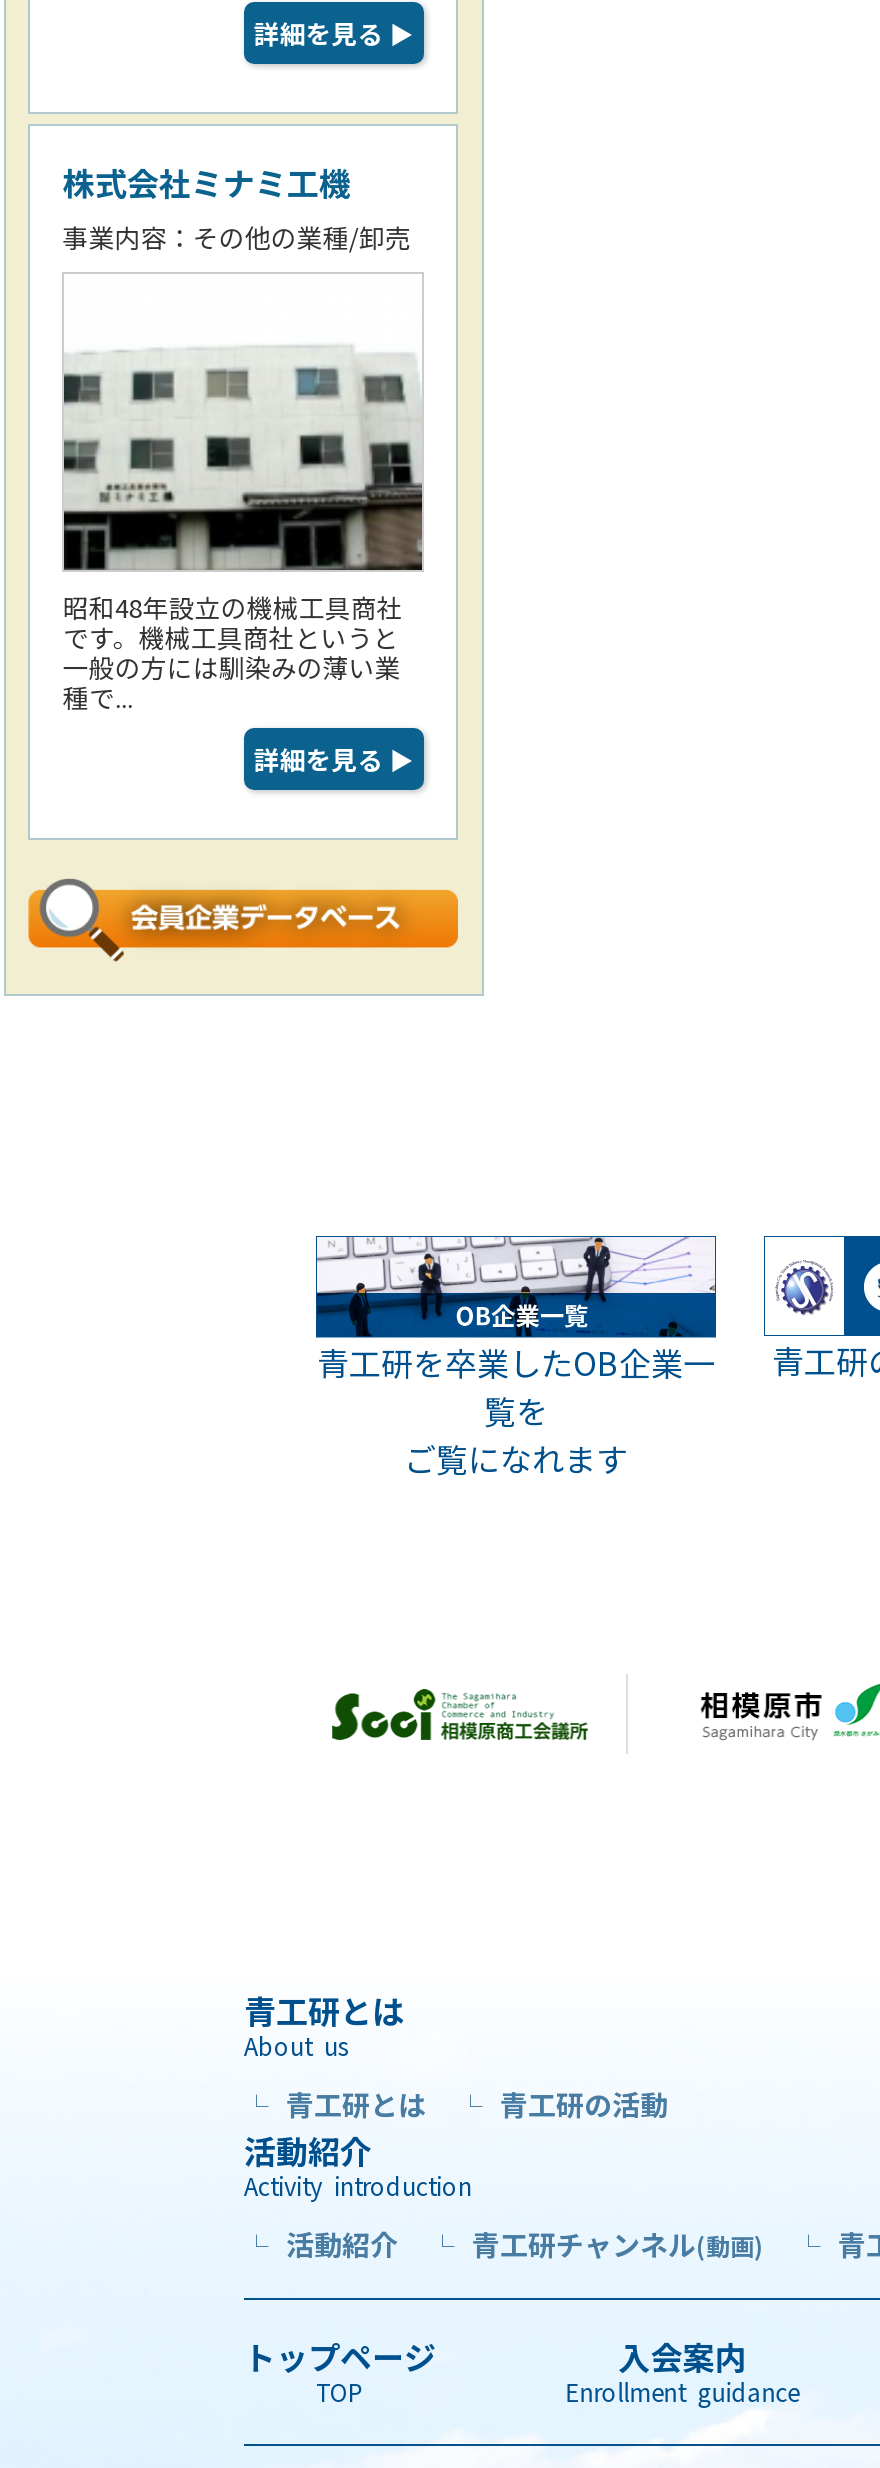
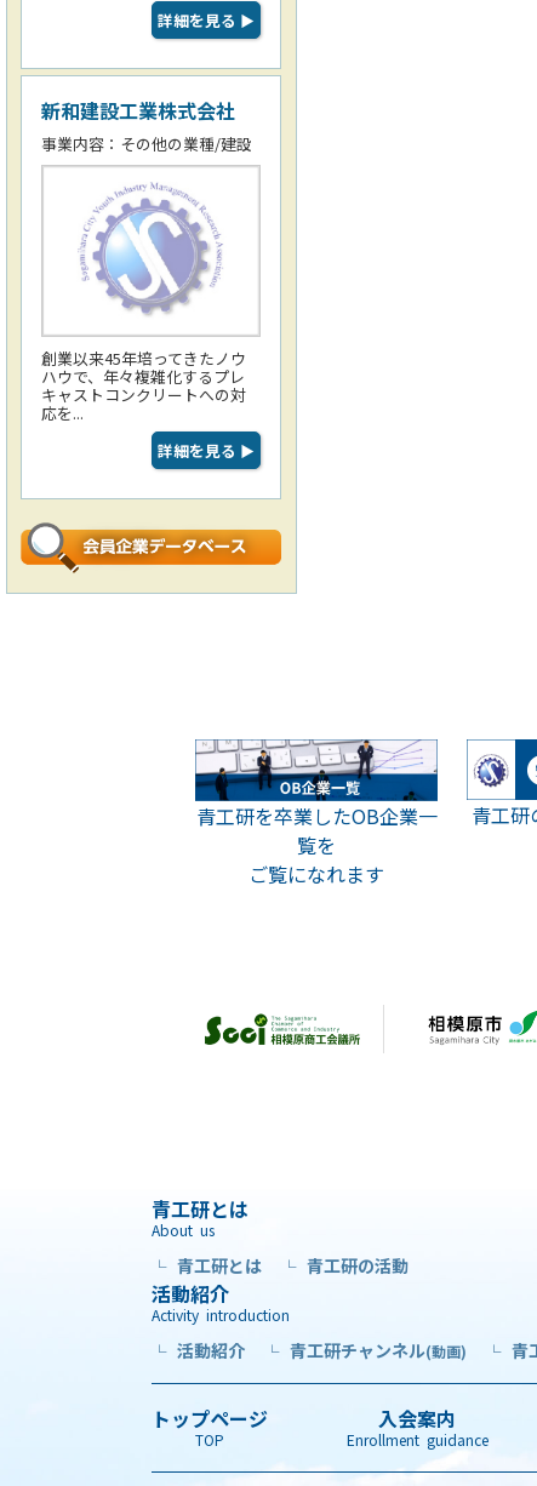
[63,157,411,255] 株式会社ミナミ工機 | 事業内容：その他の業種/卸売 -> [42,95,253,155] 新和建設工業株式会社 | 事業内容：その他の業種/建設
[62,346,424,715] [image] | 昭和48年設立の機械工具商社 | です。機械工具商社というと | 一般の方には馴染みの薄い業 | 種で... -> [42,183,259,424] [image] | 創業以来45年培ってきたノウ | ハウで、年々複雑化するプレ | キャストコンクリートへの対 | 応を...

